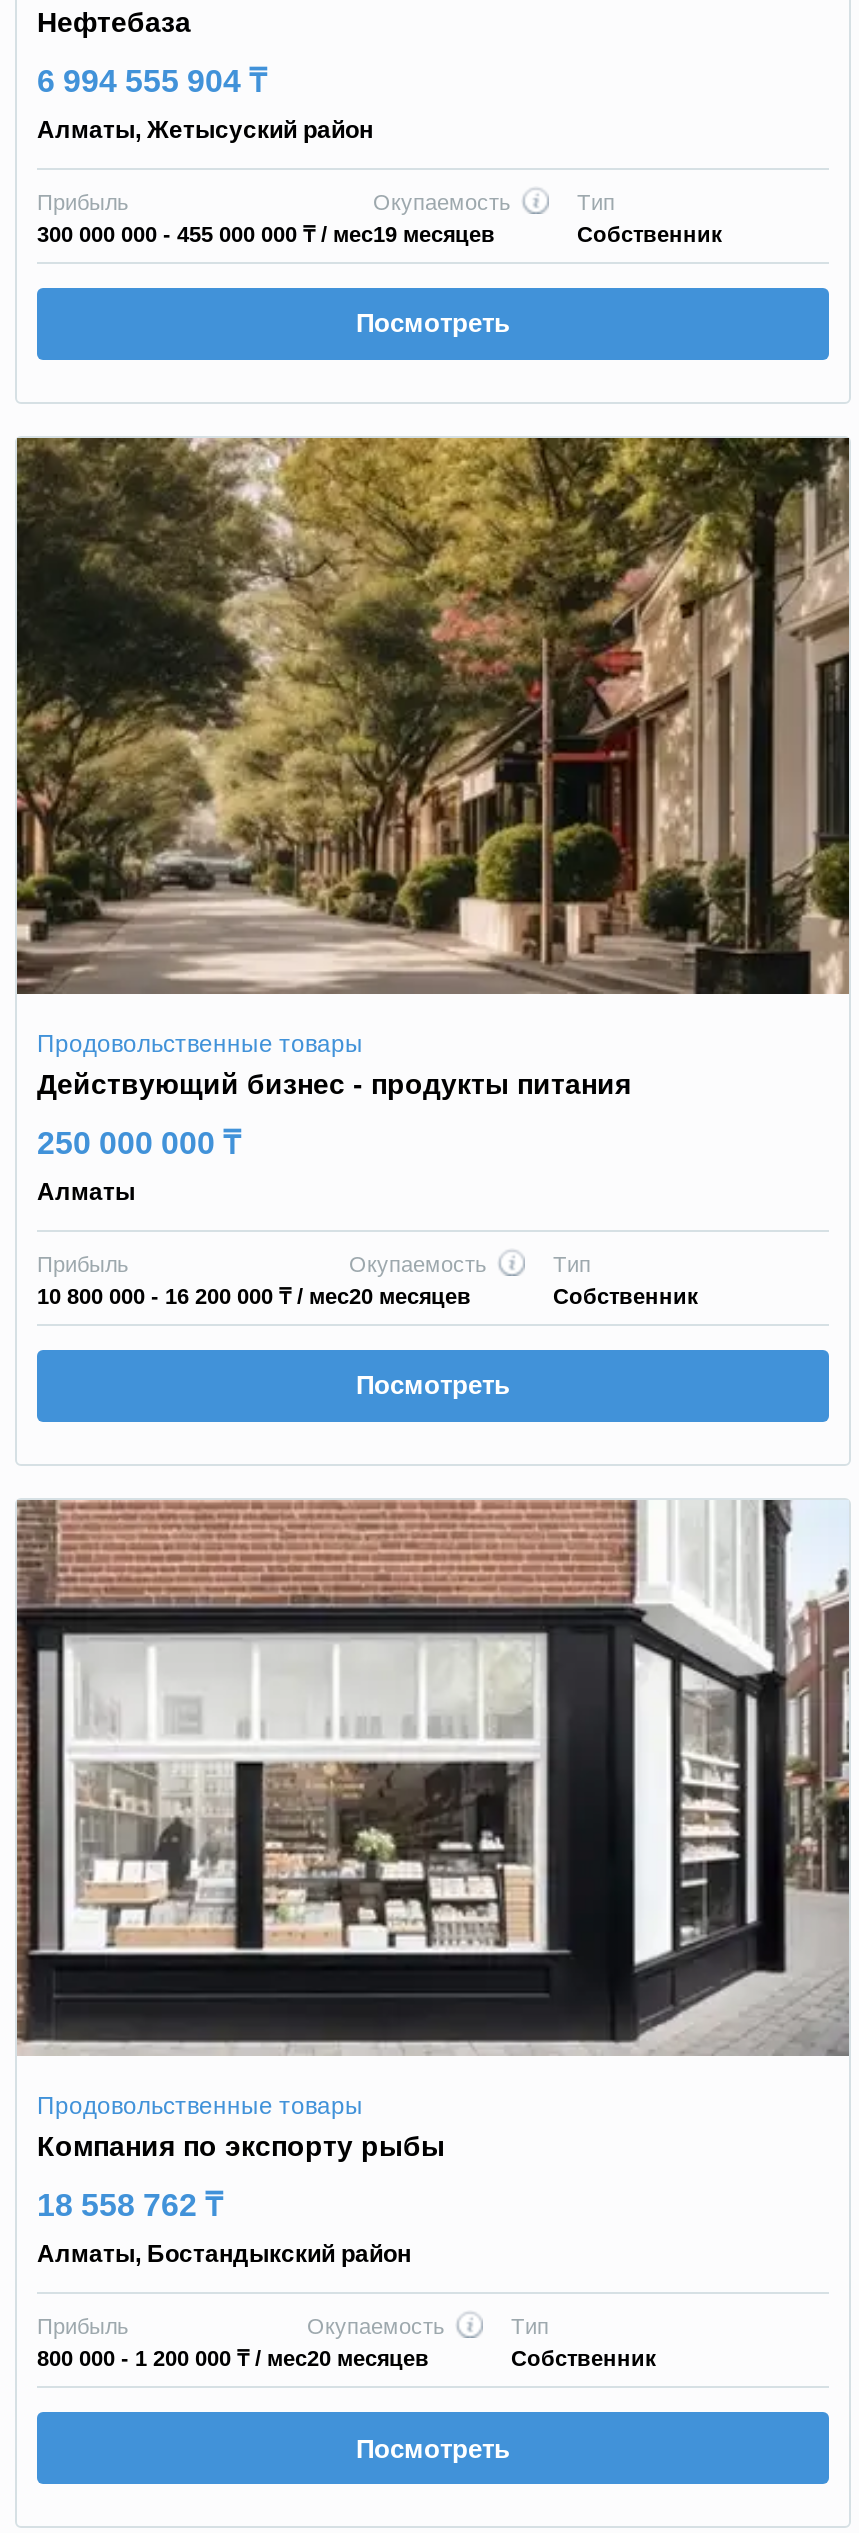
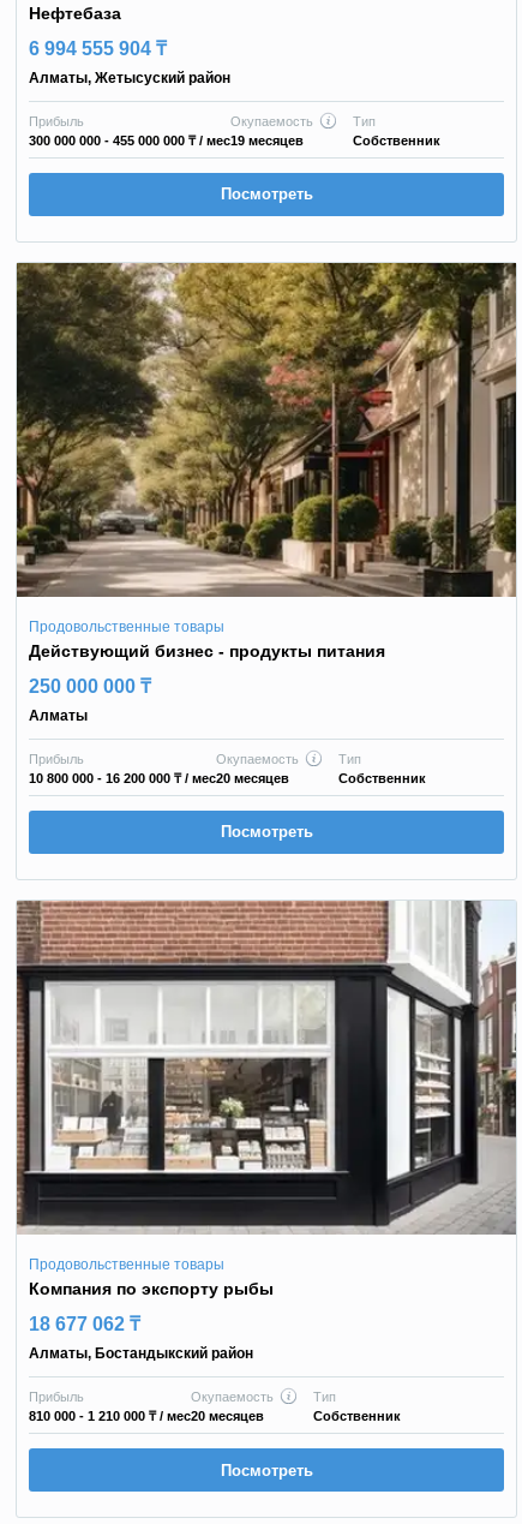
[37,2189,223,2223] 18 558 762 ₸ -> [29,1314,140,1335] 18 677 062 ₸
[37,2347,429,2371] 800 000 - 1 200 000 ₸ / мес 20 месяцев -> [29,1409,264,1424] 810 000 - 1 210 000 ₸ / мес 20 месяцев

